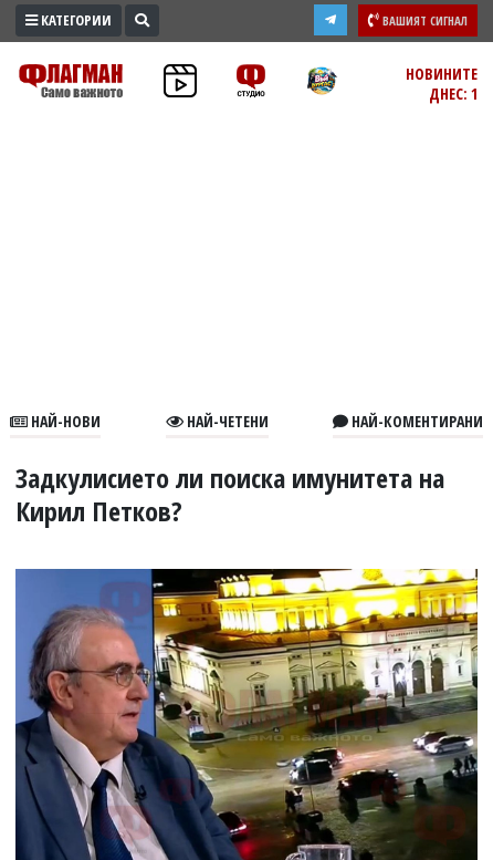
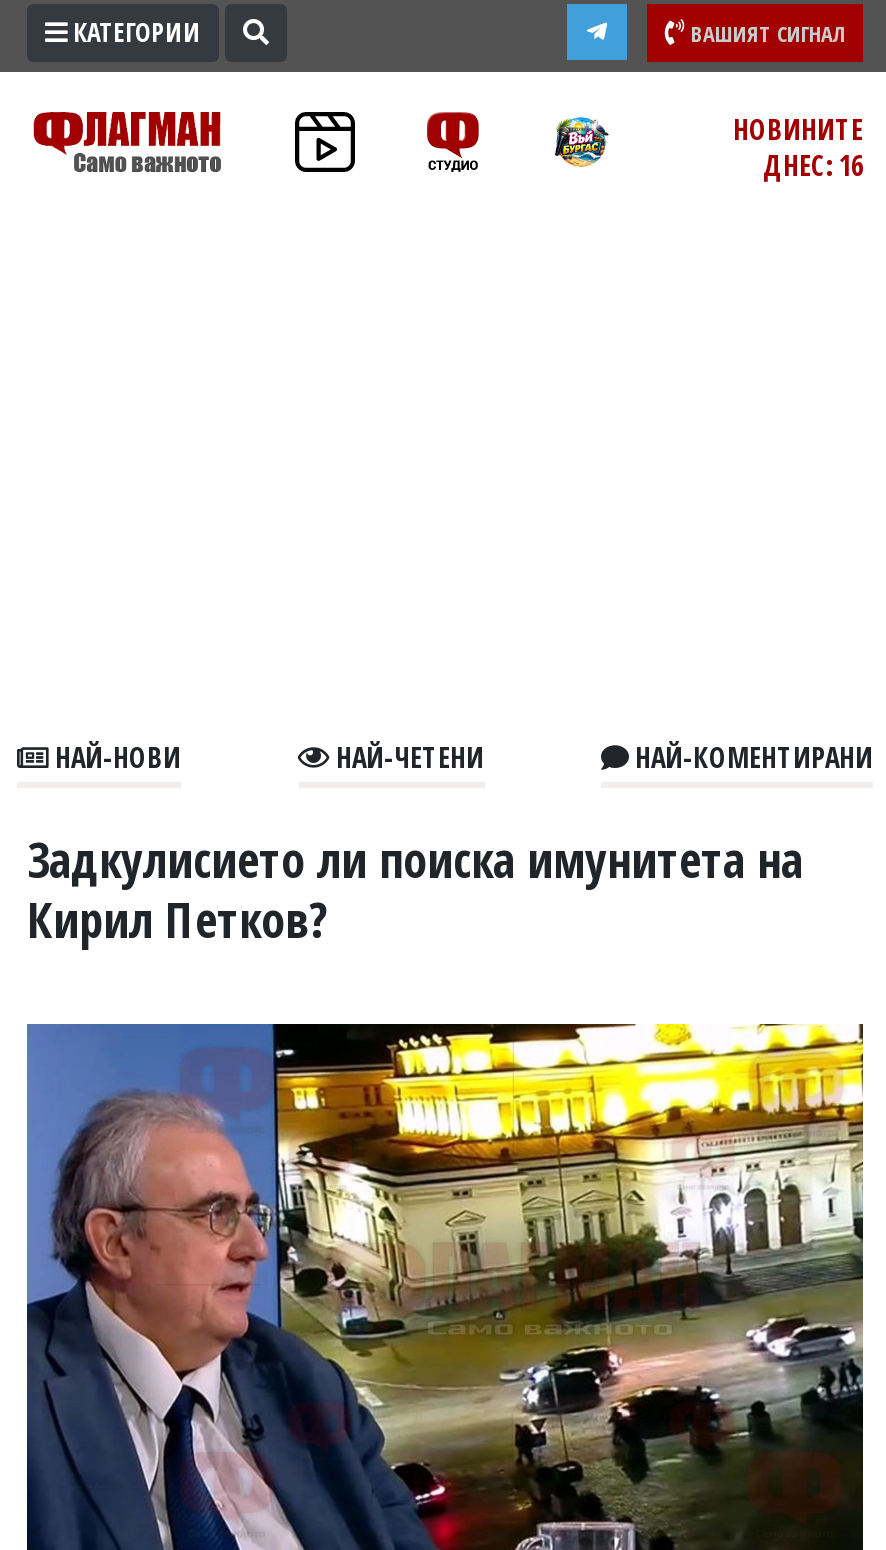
[429,83,478,104] ДНЕС: 1 -> [763,146,863,184] ДНЕС: 16

